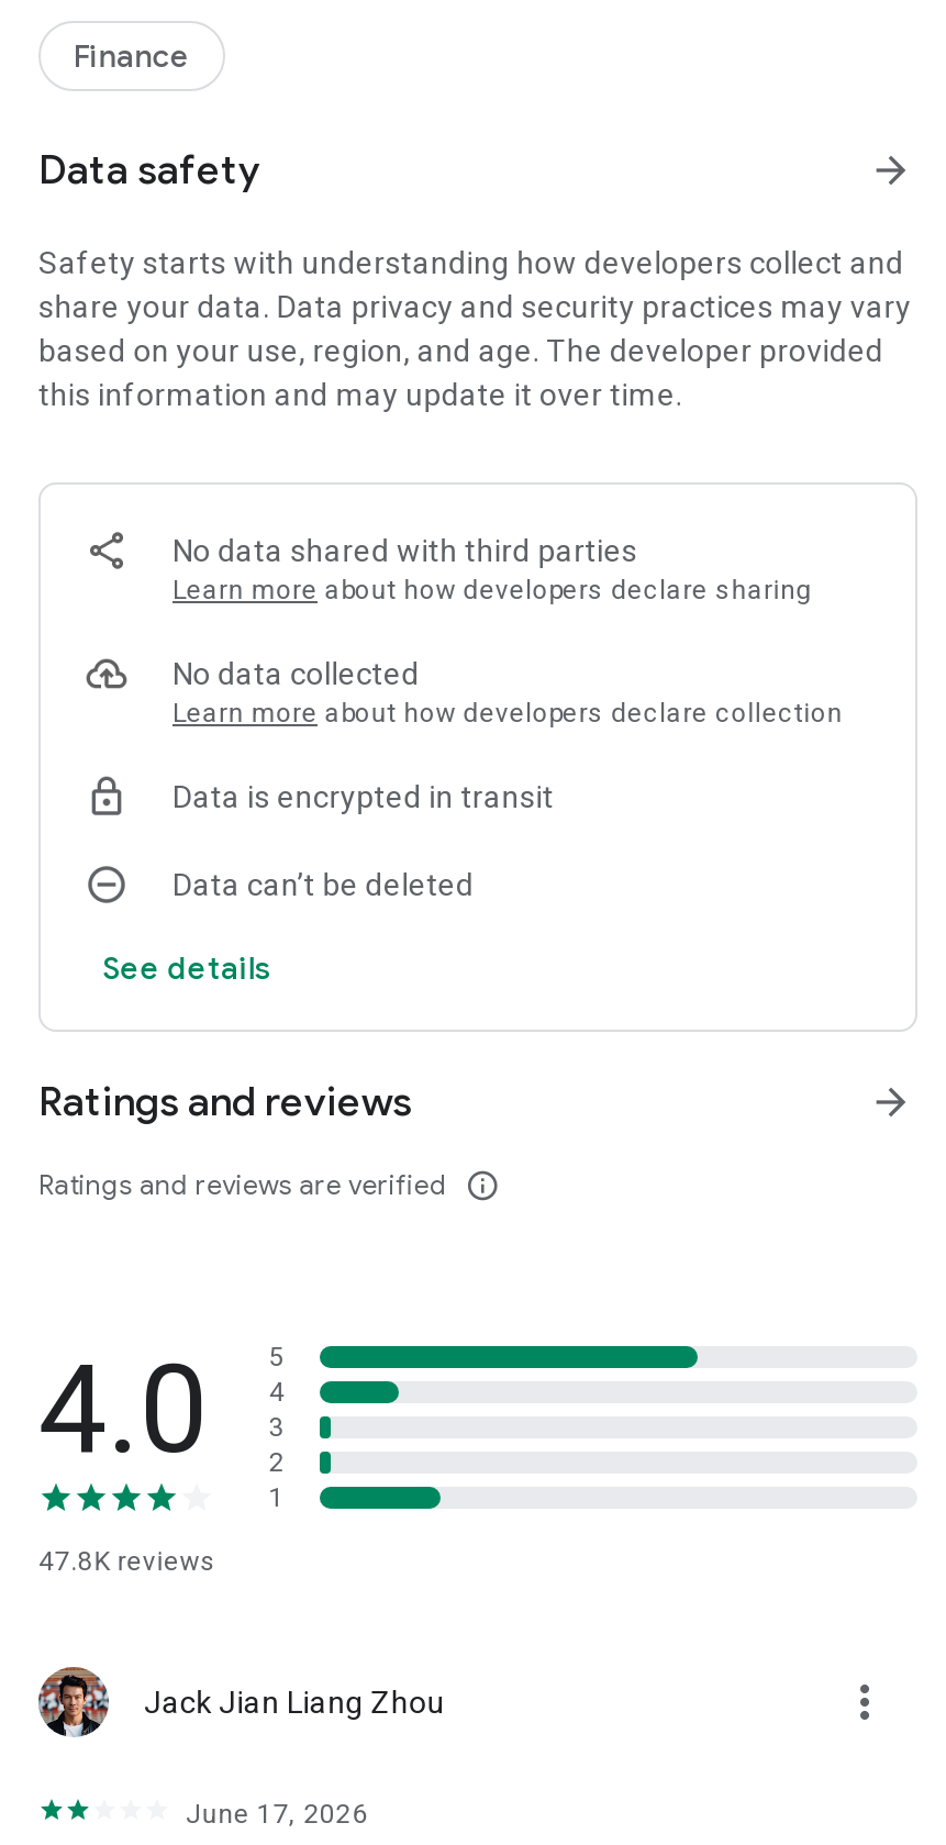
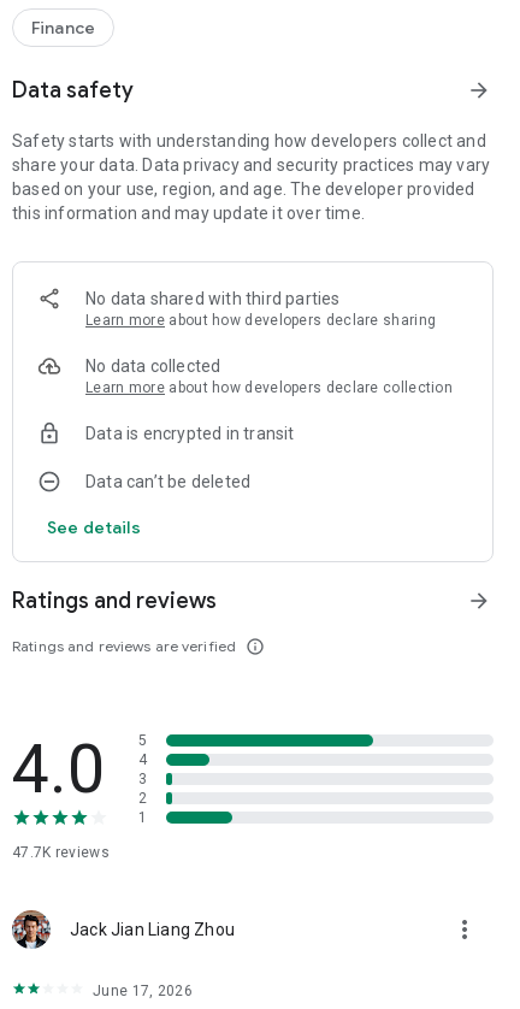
[38,1546,216,1577] 47.8K reviews -> [12,844,109,861] 47.7K reviews

